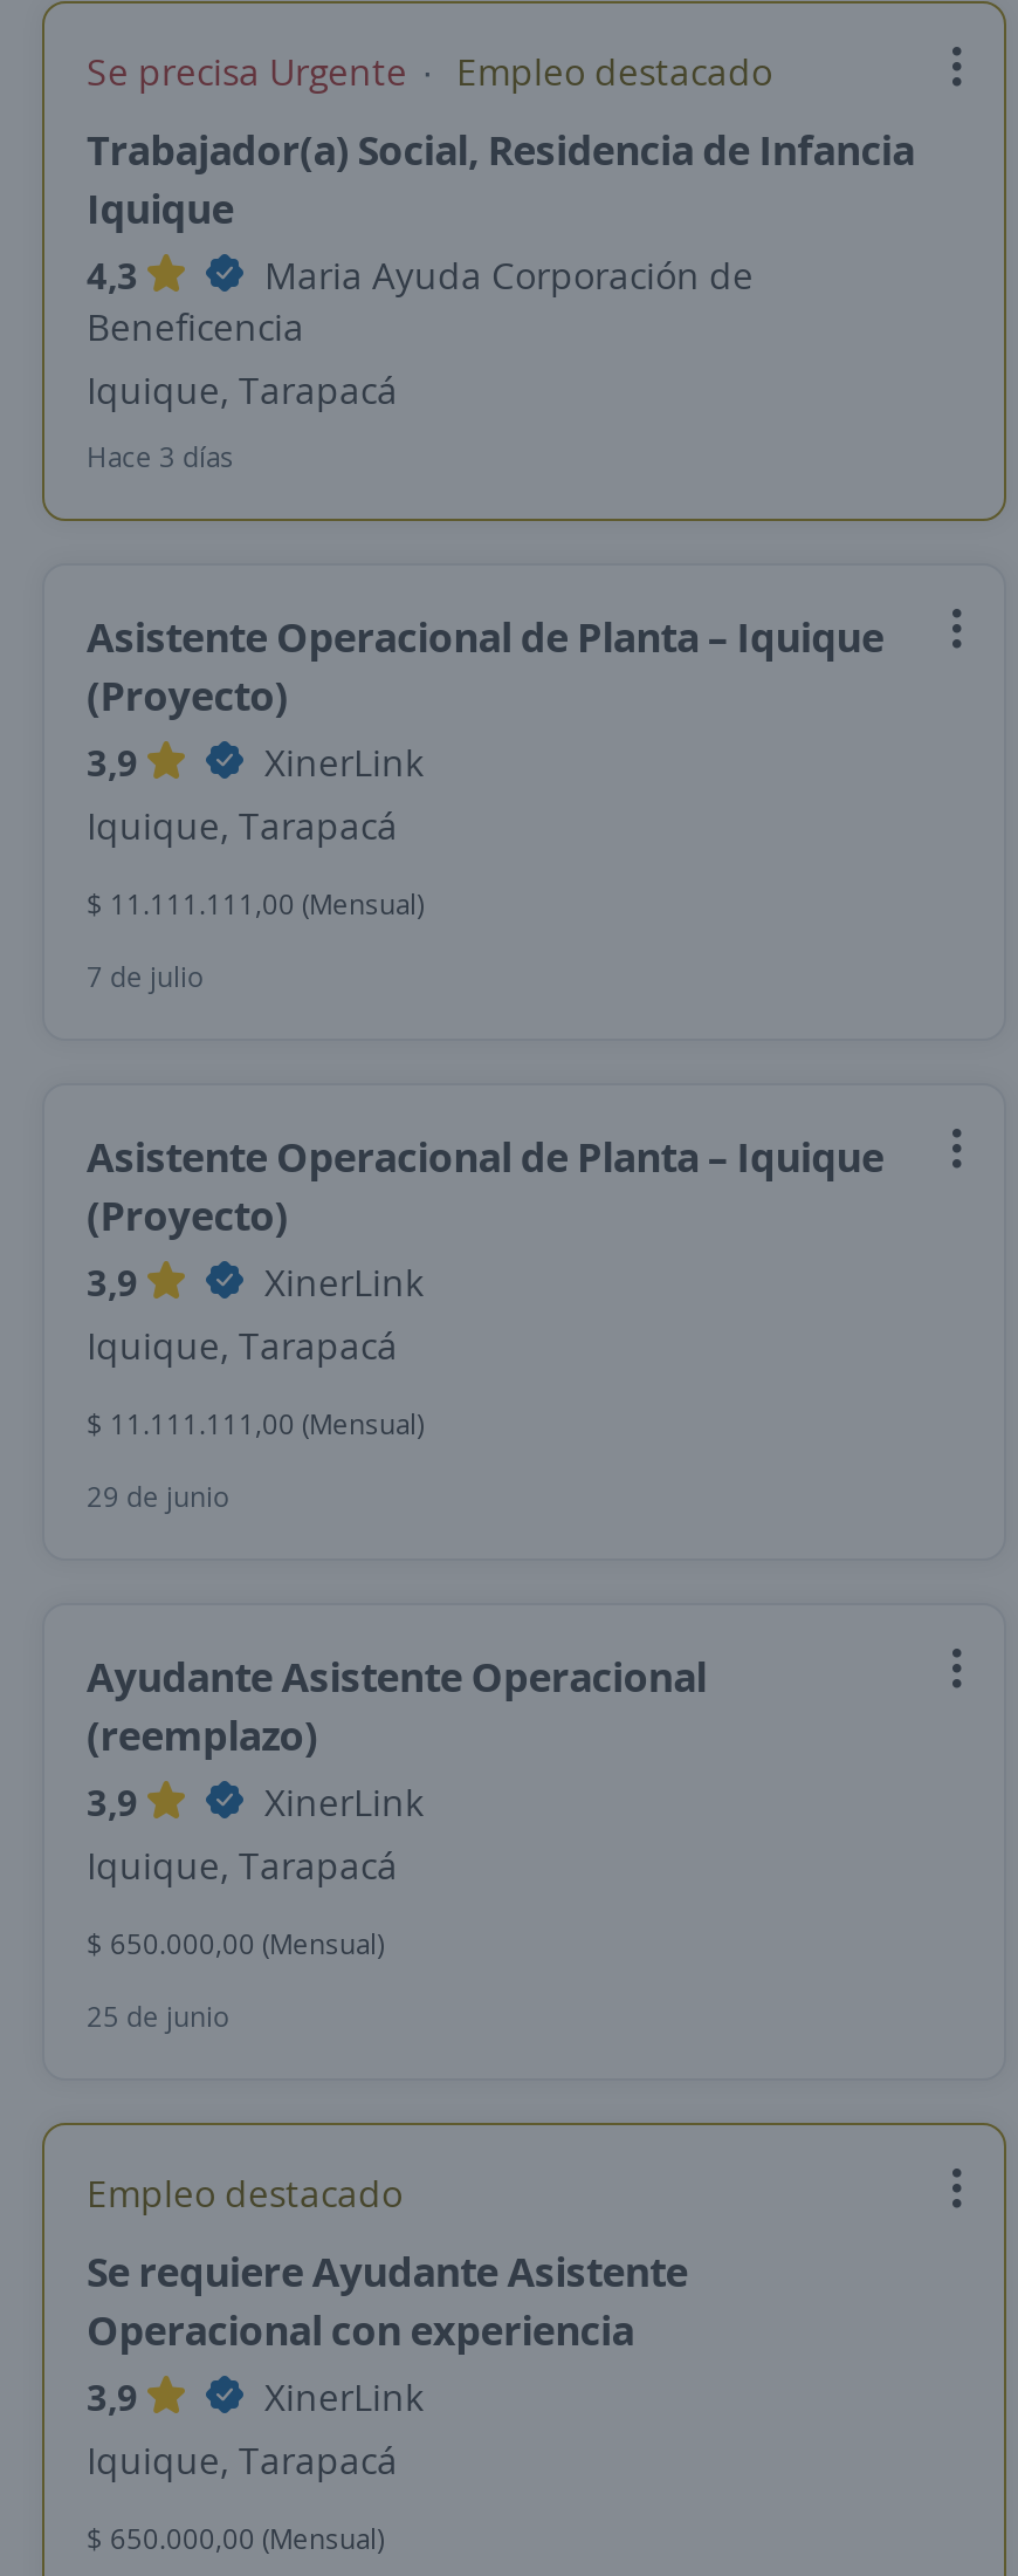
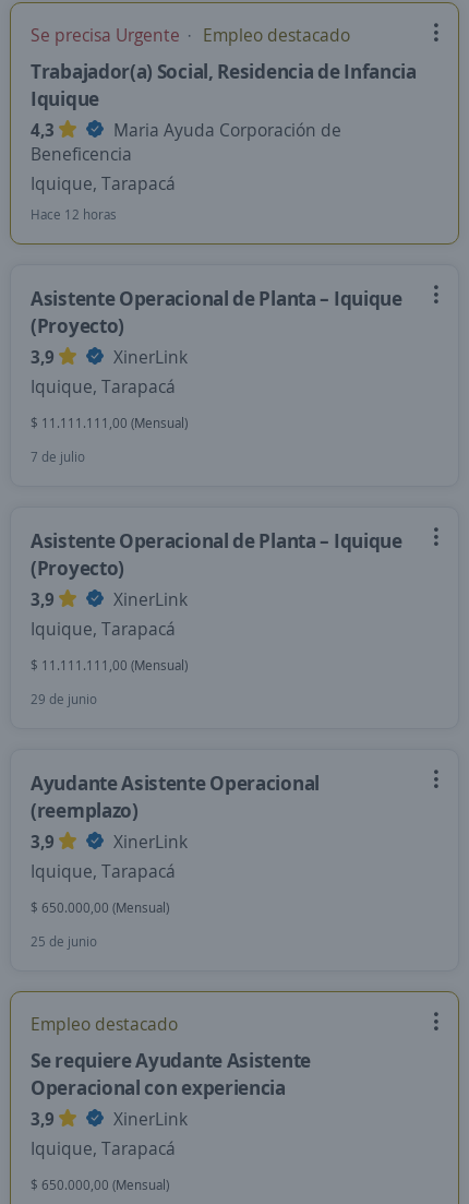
[87,437,234,477] Hace 3 días -> [31,205,117,224] Hace 12 horas

